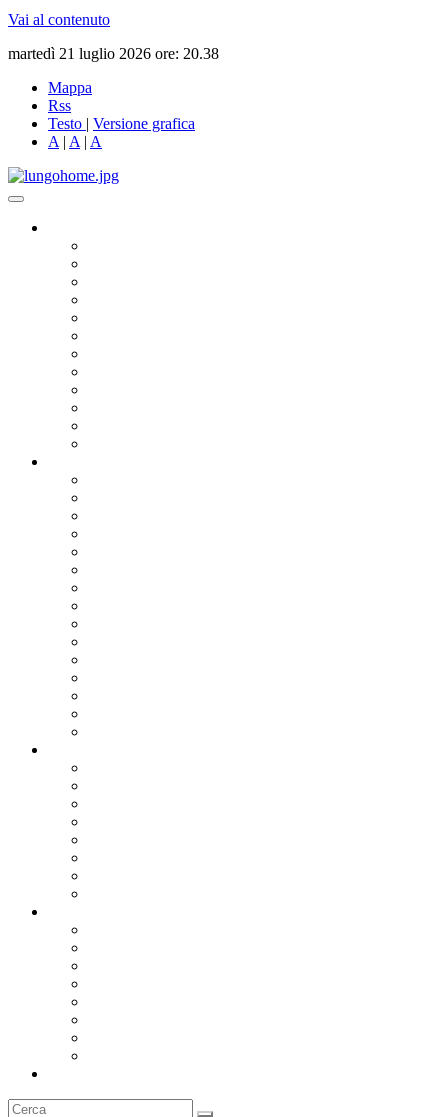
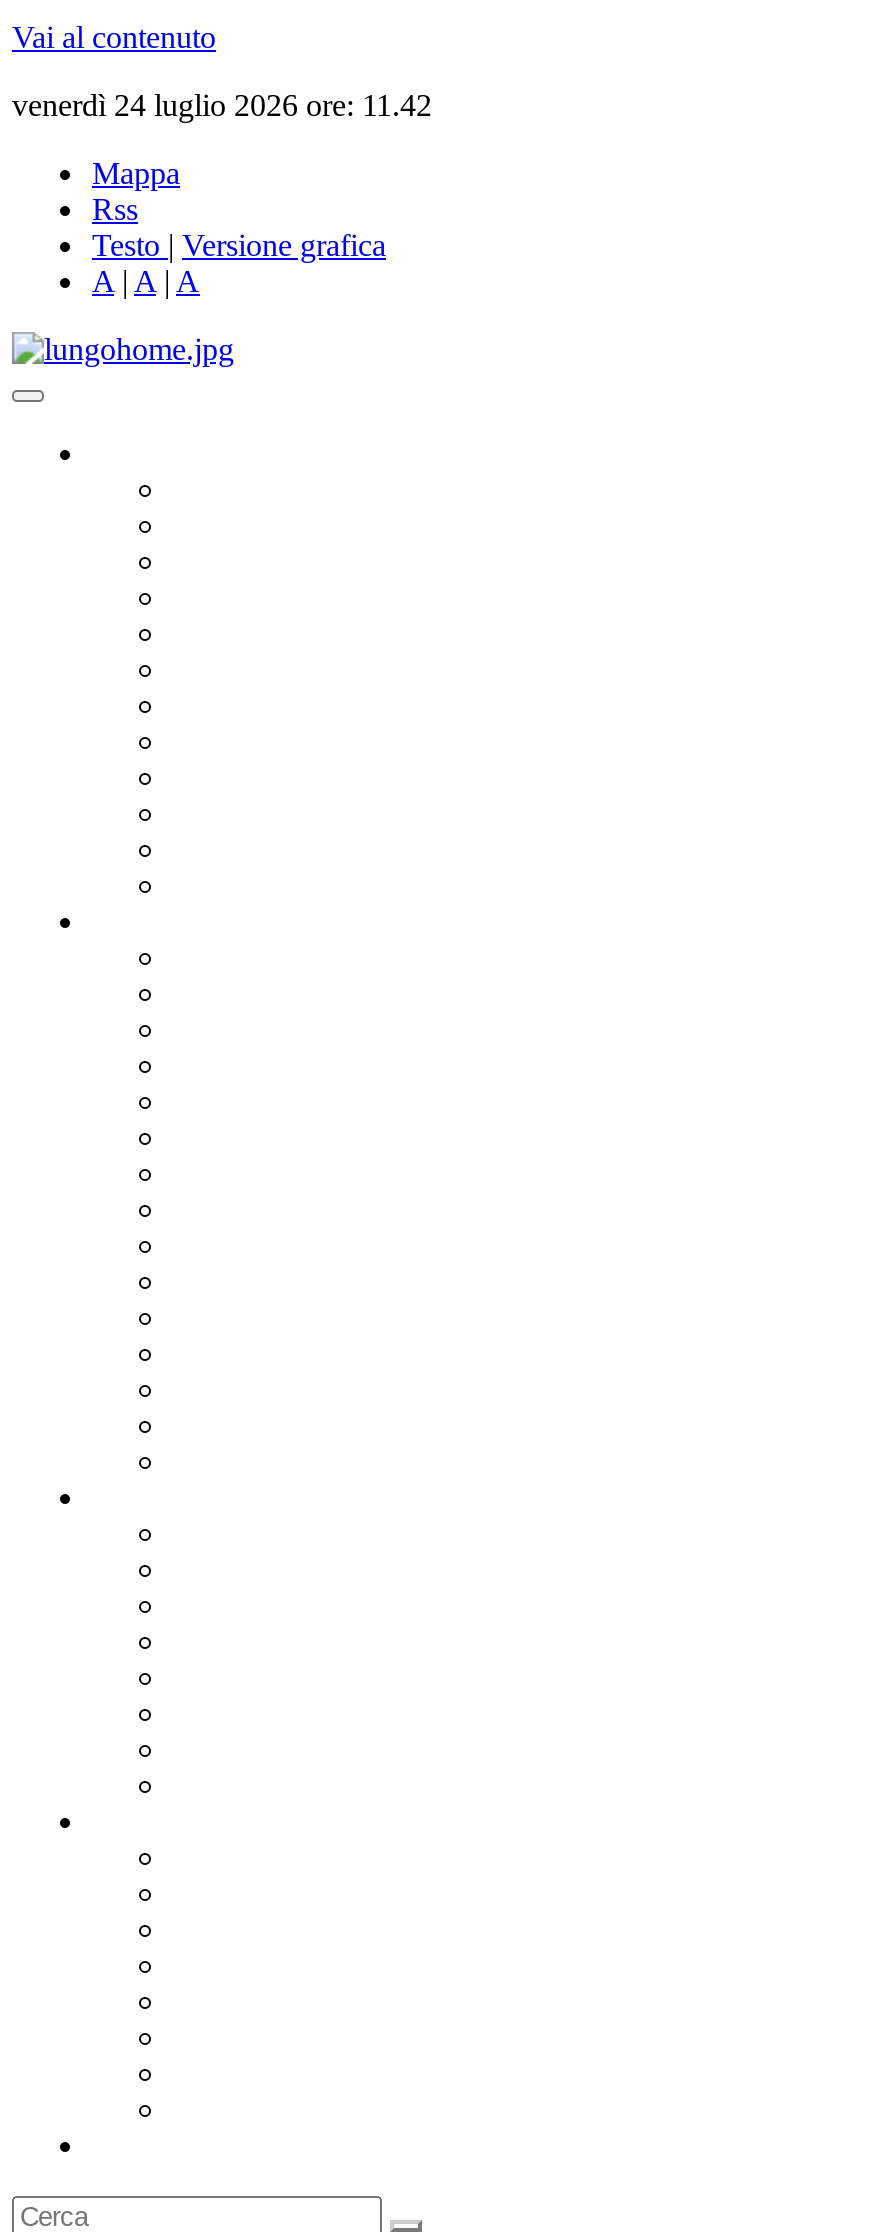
[8,45,219,62] martedì 21 luglio 2026 ore: 20.38 -> [12,88,432,122] venerdì 24 luglio 2026 ore: 11.42

